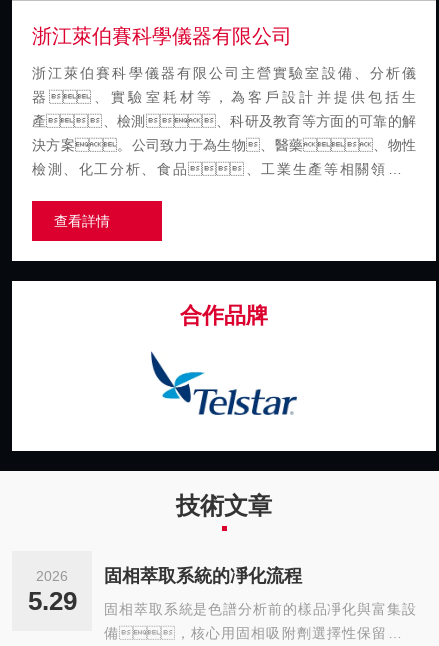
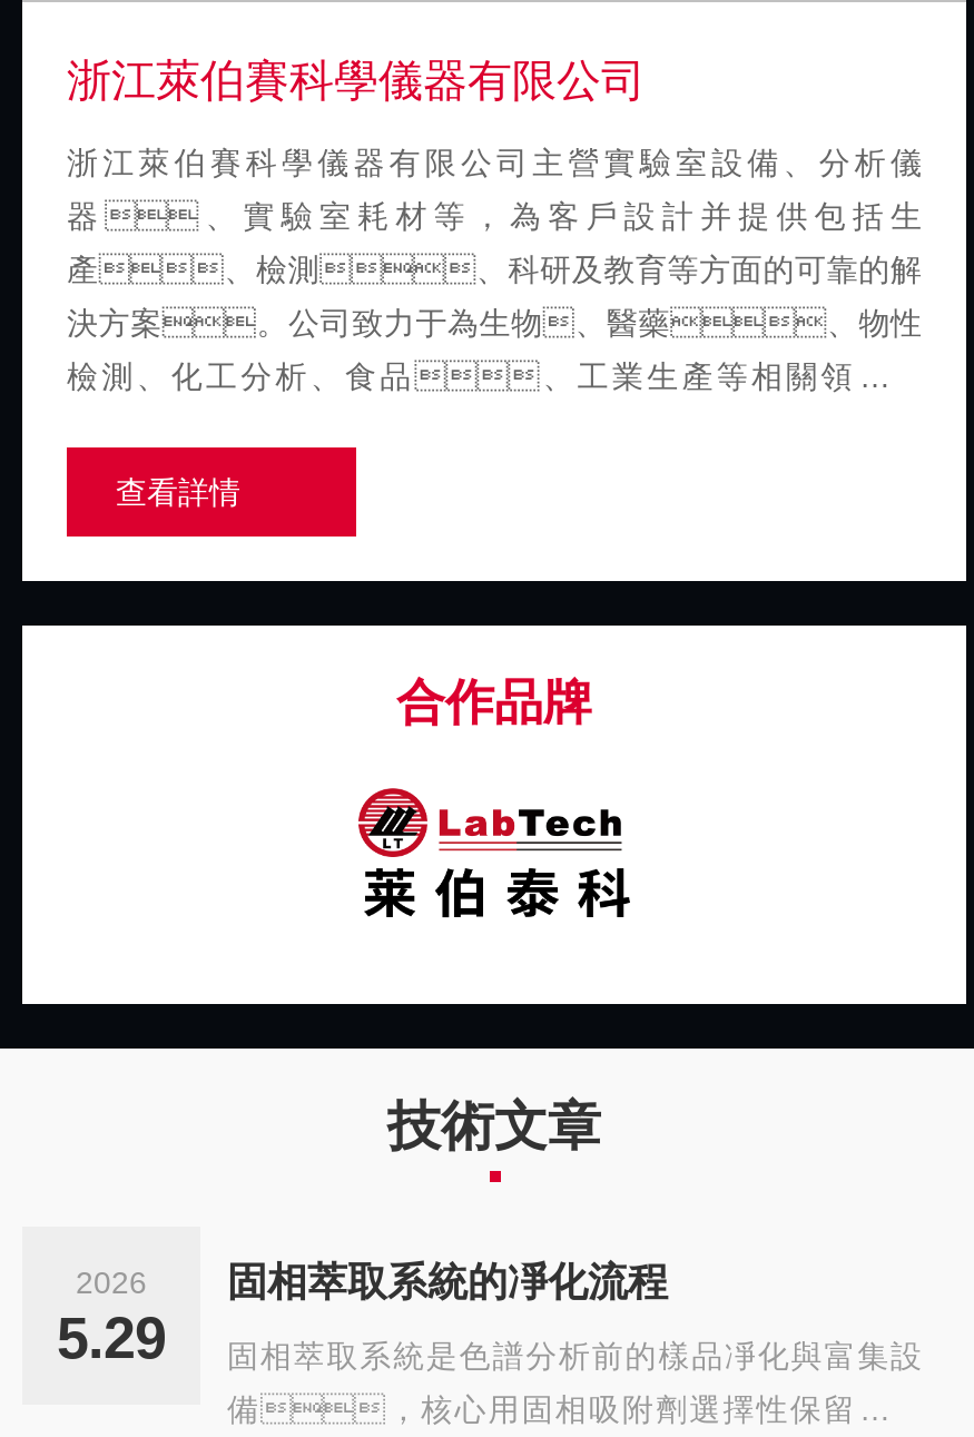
[150,351,298,416] [image] -> [332,786,657,924] [image]

